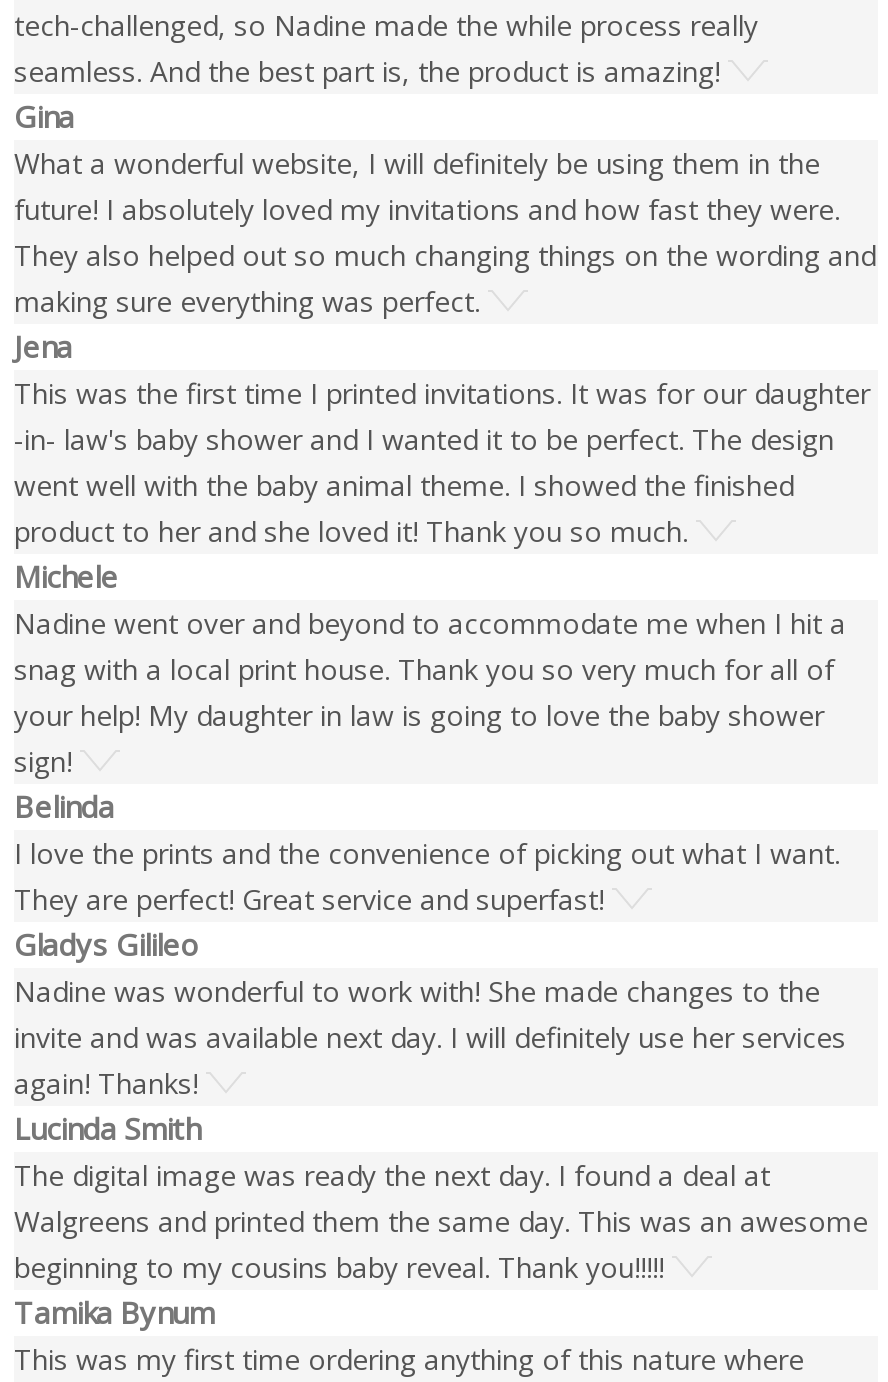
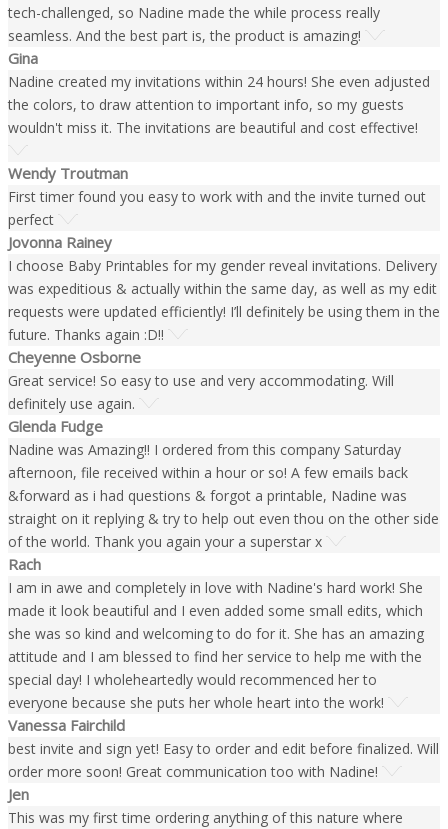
[14,144,876,1332] What a wonderful website, I will definitely be using them in the | future! I absolutely loved my invitations and how fast they were. | They also helped out so much changing things on the wording and | making sure everything was perfect. | Jena | This was the first time I printed invitations. It was for our daughter | -in- law's baby shower and I wanted it to be perfect. The design | went well with the baby animal theme. I showed the finished | product to her and she loved it! Thank you so much. | Michele | Nadine went over and beyond to accommodate me when I hit a | snag with a local print house. Thank you so very much for all of | your help! My daughter in law is going to love the baby shower | sign! | Belinda | I love the prints and the convenience of picking out what I want. | They are perfect! Great service and superfast! | Gladys Gilileo | Nadine was wonderful to work with! She made changes to the | invite and was available next day. I will definitely use her services | again! Thanks! | Lucinda Smith | The digital image was ready the next day. I found a deal at | Walgreens and printed them the same day. This was an awesome | beginning to my cousins baby reveal. Thank you!!!!! | Tamika Bynum -> [8,72,440,804] Nadine created my invitations within 24 hours! She even adjusted | the colors, to draw attention to important info, so my guests | wouldn't miss it. The invitations are beautiful and cost effective! | Wendy Troutman | First timer found you easy to work with and the invite turned out | perfect | Jovonna Rainey | I choose Baby Printables for my gender reveal invitations. Delivery | was expeditious & actually within the same day, as well as my edit | requests were updated efficiently! I’ll definitely be using them in the | future. Thanks again :D!! | Cheyenne Osborne | Great service! So easy to use and very accommodating. Will | definitely use again. | Glenda Fudge | Nadine was Amazing!! I ordered from this company Saturday | afternoon, file received within a hour or so! A few emails back | &forward as i had questions & forgot a printable, Nadine was | straight on it replying & try to help out even thou on the other side | of the world. Thank you again your a superstar x | Rach | I am in awe and completely in love with Nadine's hard work! She | made it look beautiful and I even added some small edits, which | she was so kind and welcoming to do for it. She has an amazing | attitude and I am blessed to find her service to help me with the | special day! I wholeheartedly would recommenced her to | everyone because she puts her whole heart into the work! | Vanessa Fairchild | best invite and sign yet! Easy to order and edit before finalized. Will | order more soon! Great communication too with Nadine! | Jen

